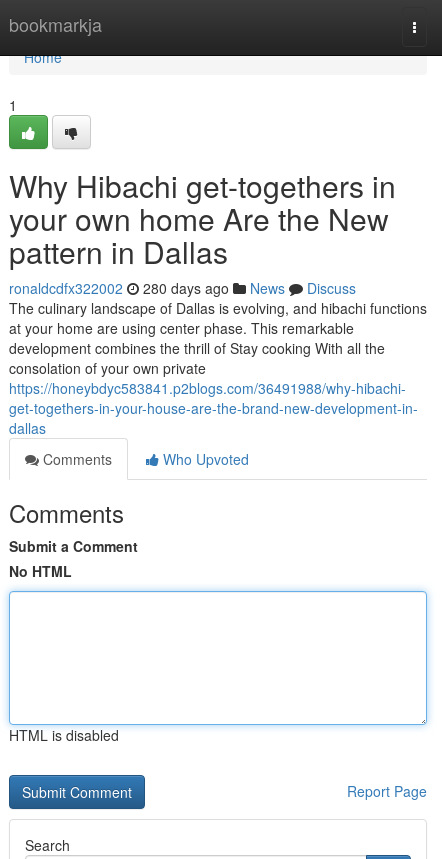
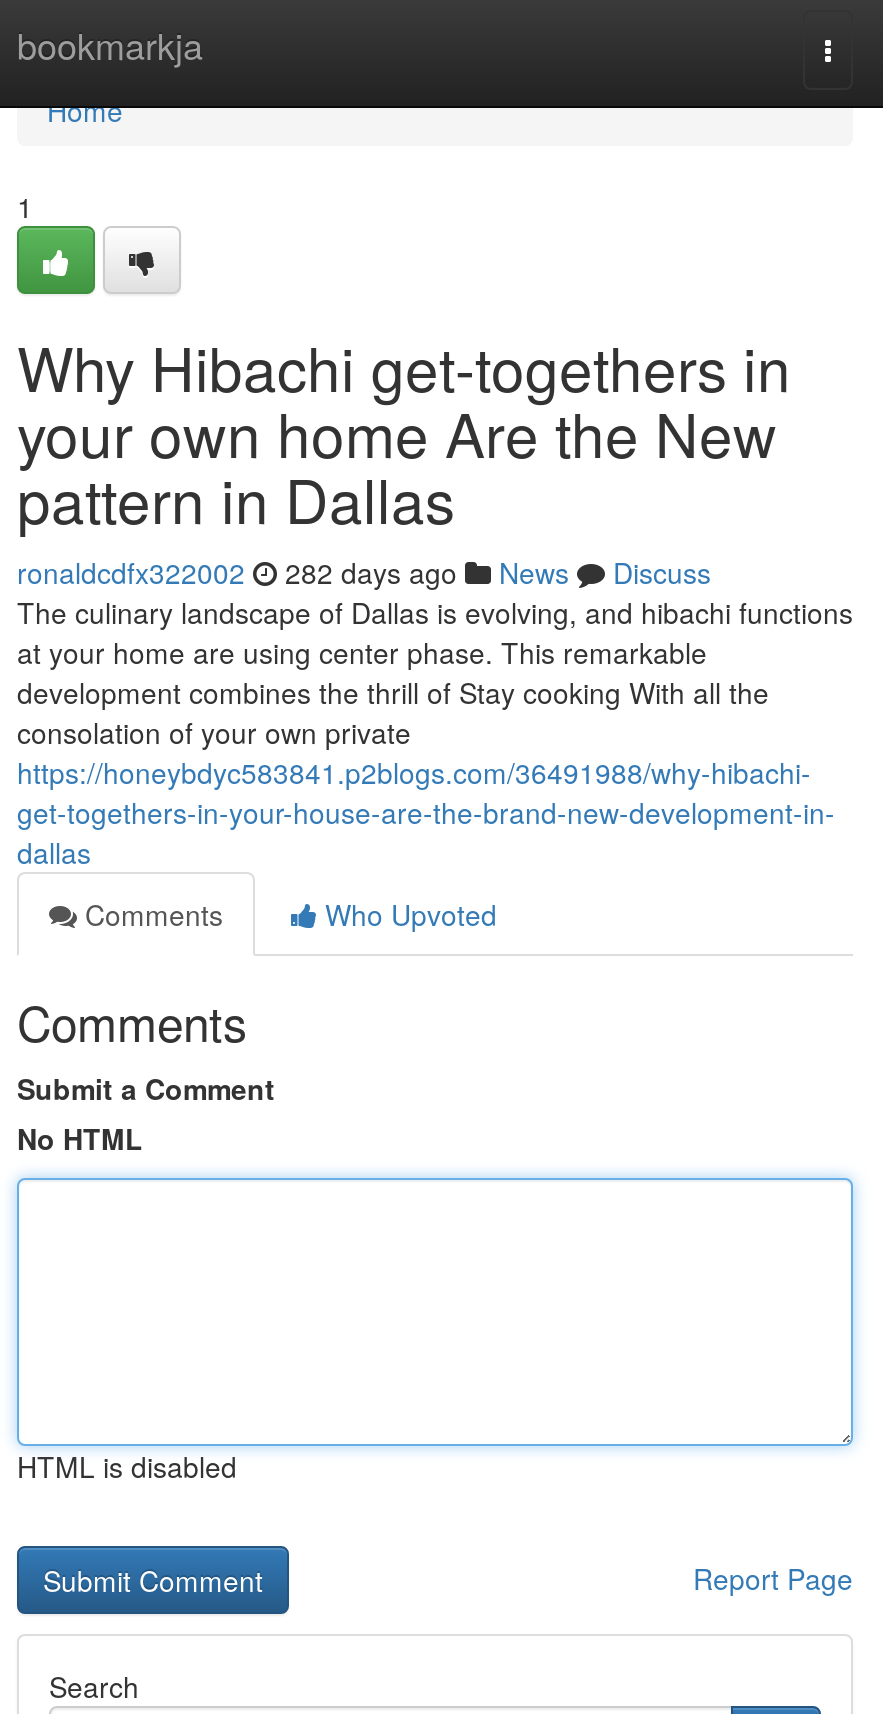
[9,278,356,298] ronaldcdfx322002 280 days ago News Discuss -> [17,552,711,592] ronaldcdfx322002 282 days ago News Discuss

